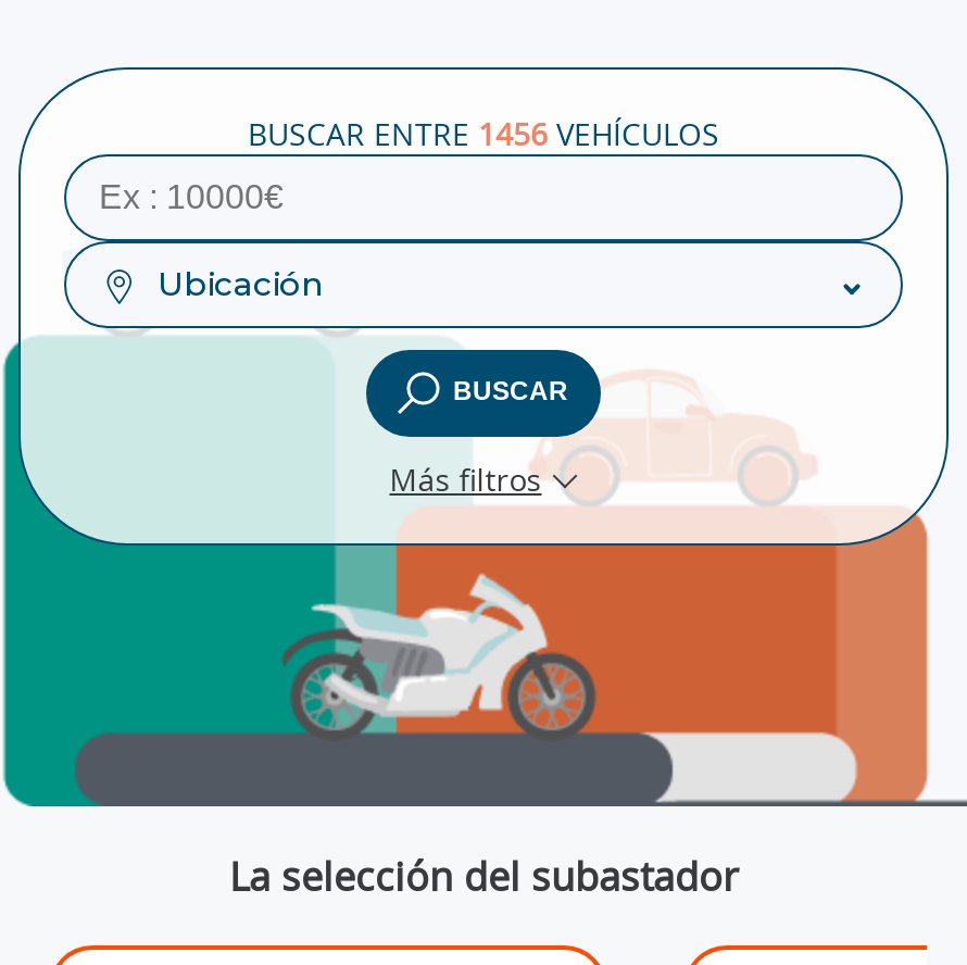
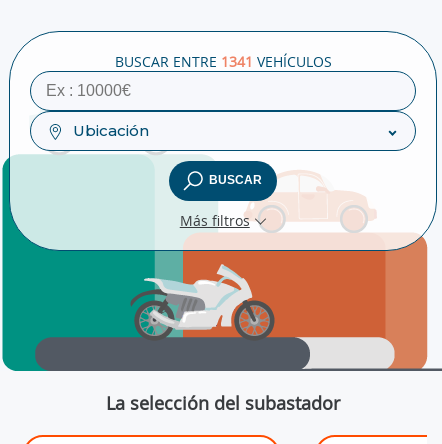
[248,113,719,154] BUSCAR ENTRE 1456 VEHÍCULOS -> [114,52,331,71] BUSCAR ENTRE 1341 VEHÍCULOS

